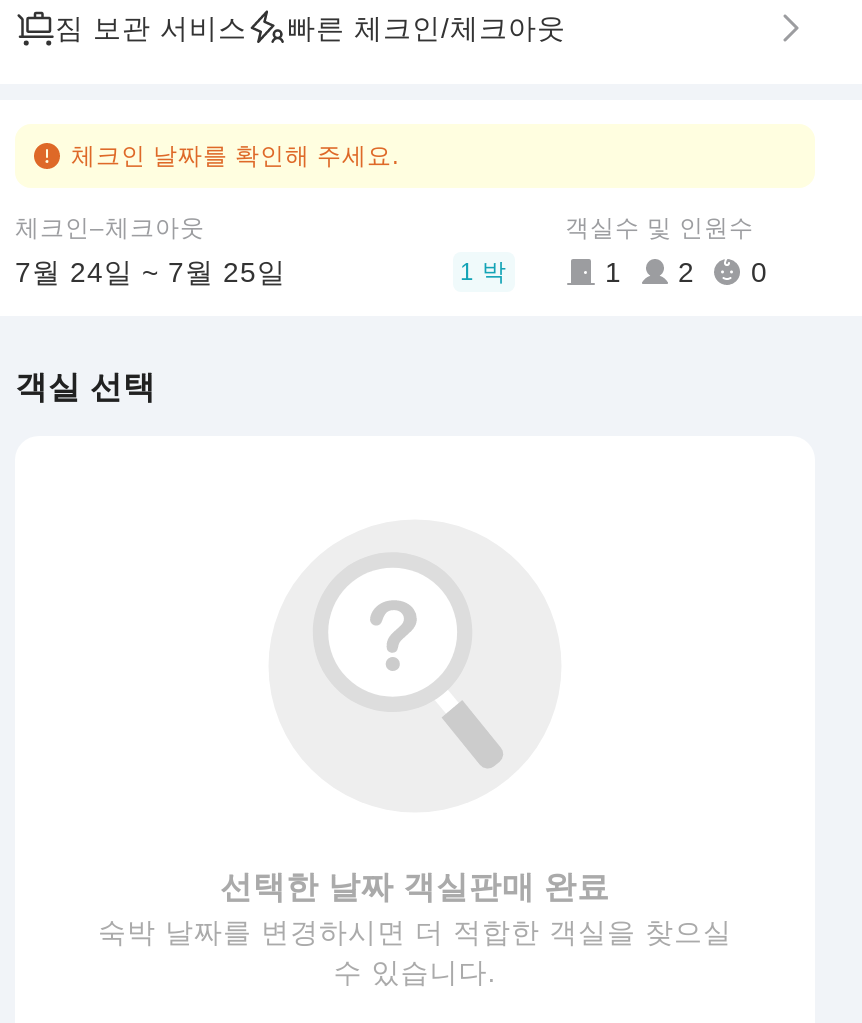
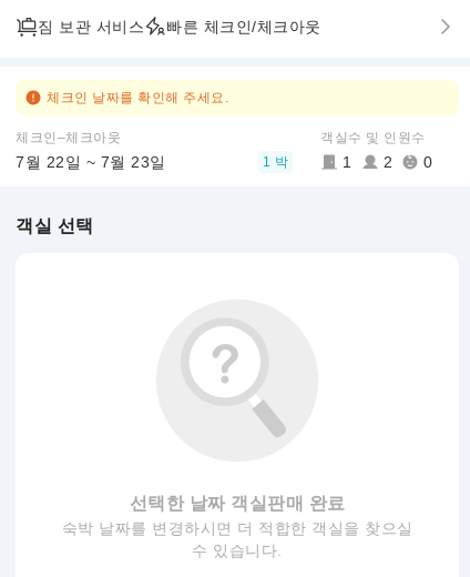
[15,256,286,288] 7월 24일 ~ 7월 25일 -> [16,153,166,171] 7월 22일 ~ 7월 23일

